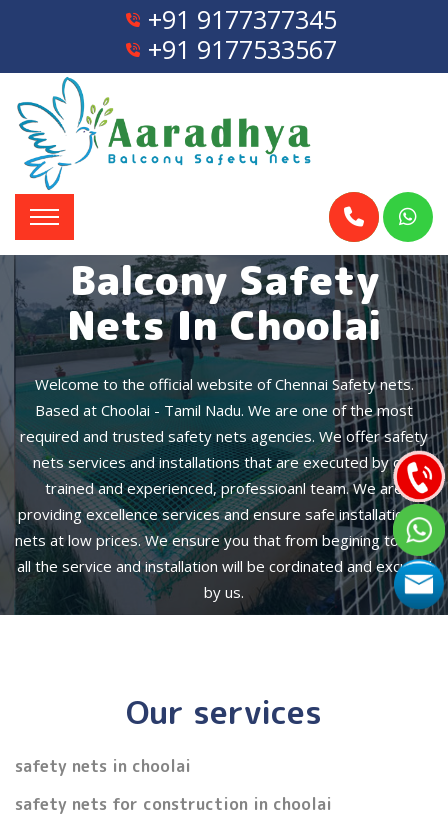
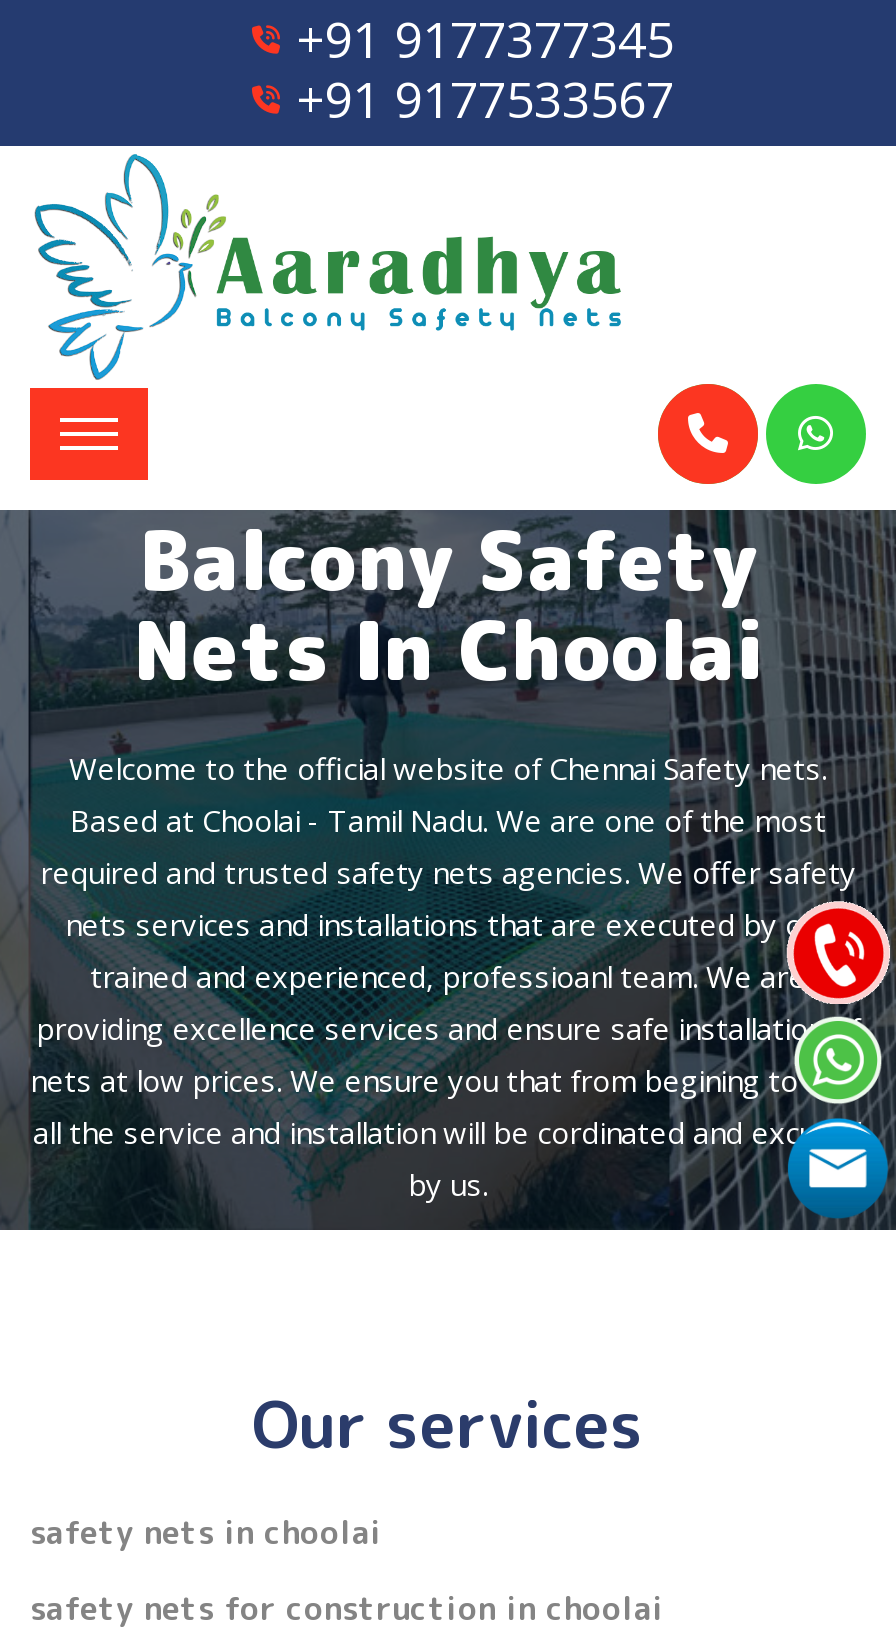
[392,508,445,554] [image] -> [818,1018,888,1108] [image]

